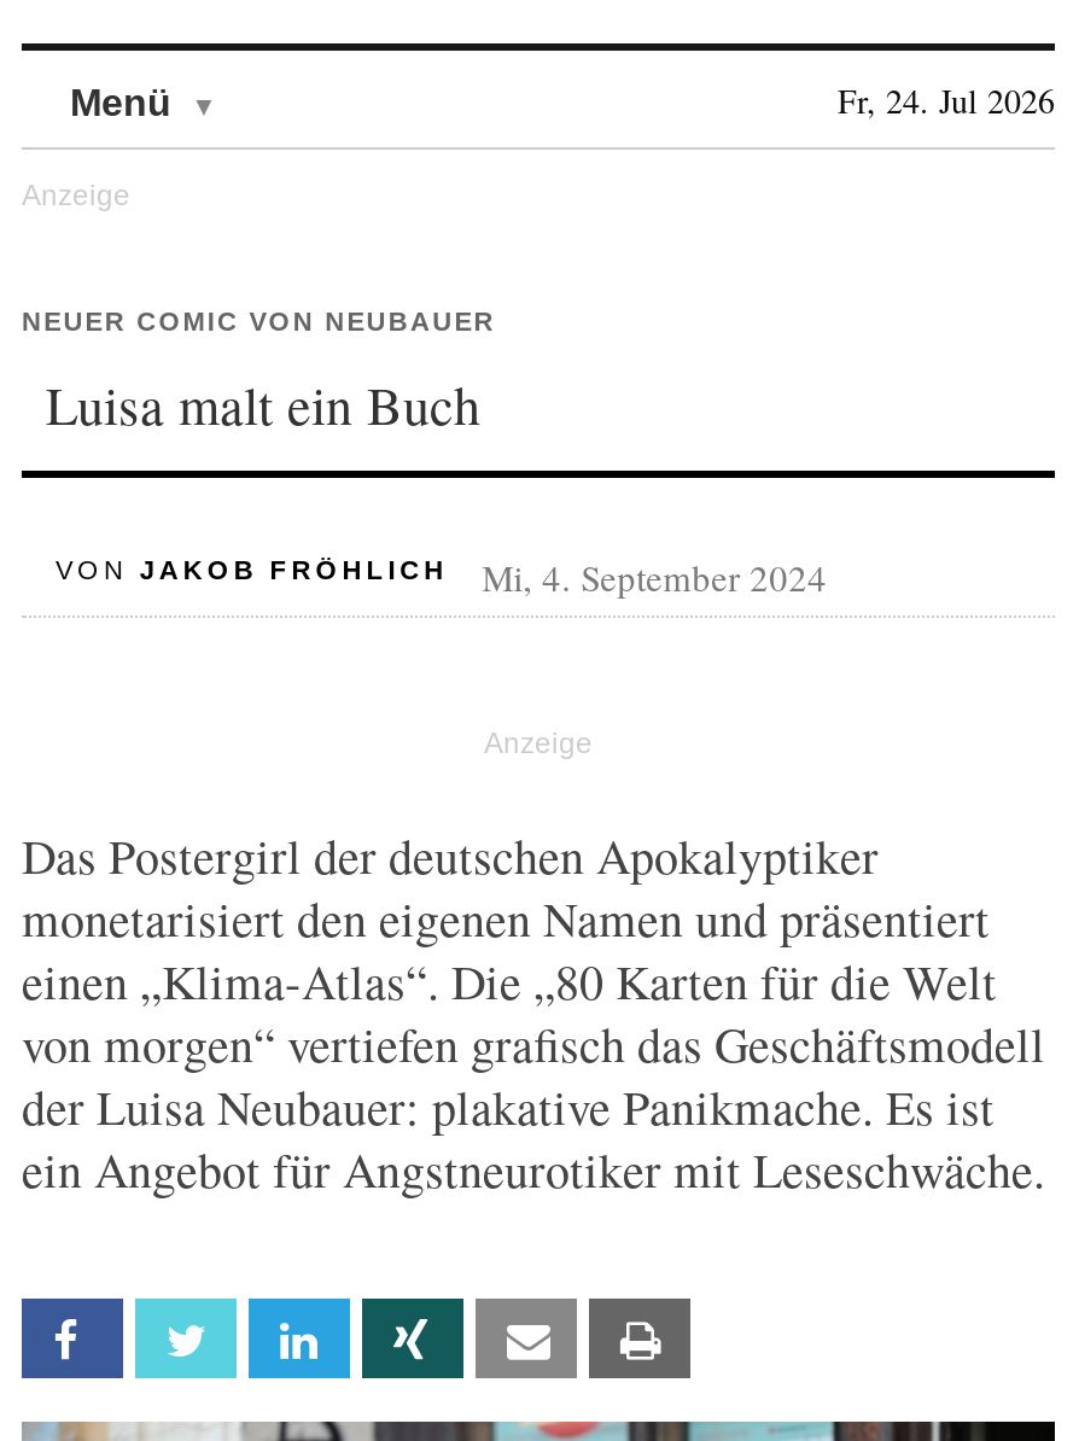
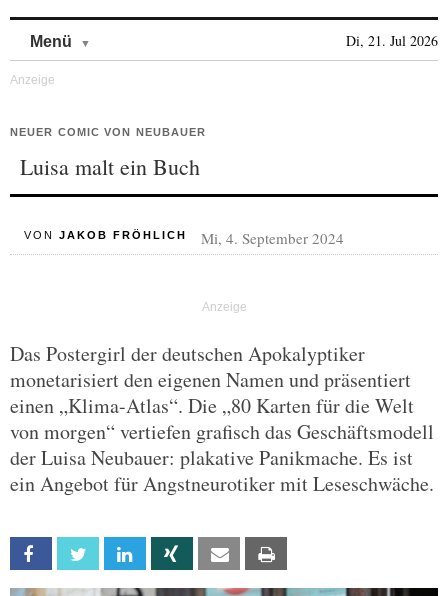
[838,77,1055,123] Fr, 24. Jul 2026 -> [346,31,438,50] Di, 21. Jul 2026

